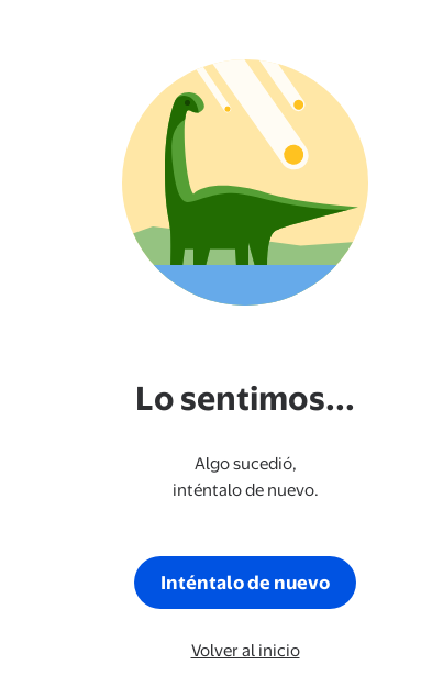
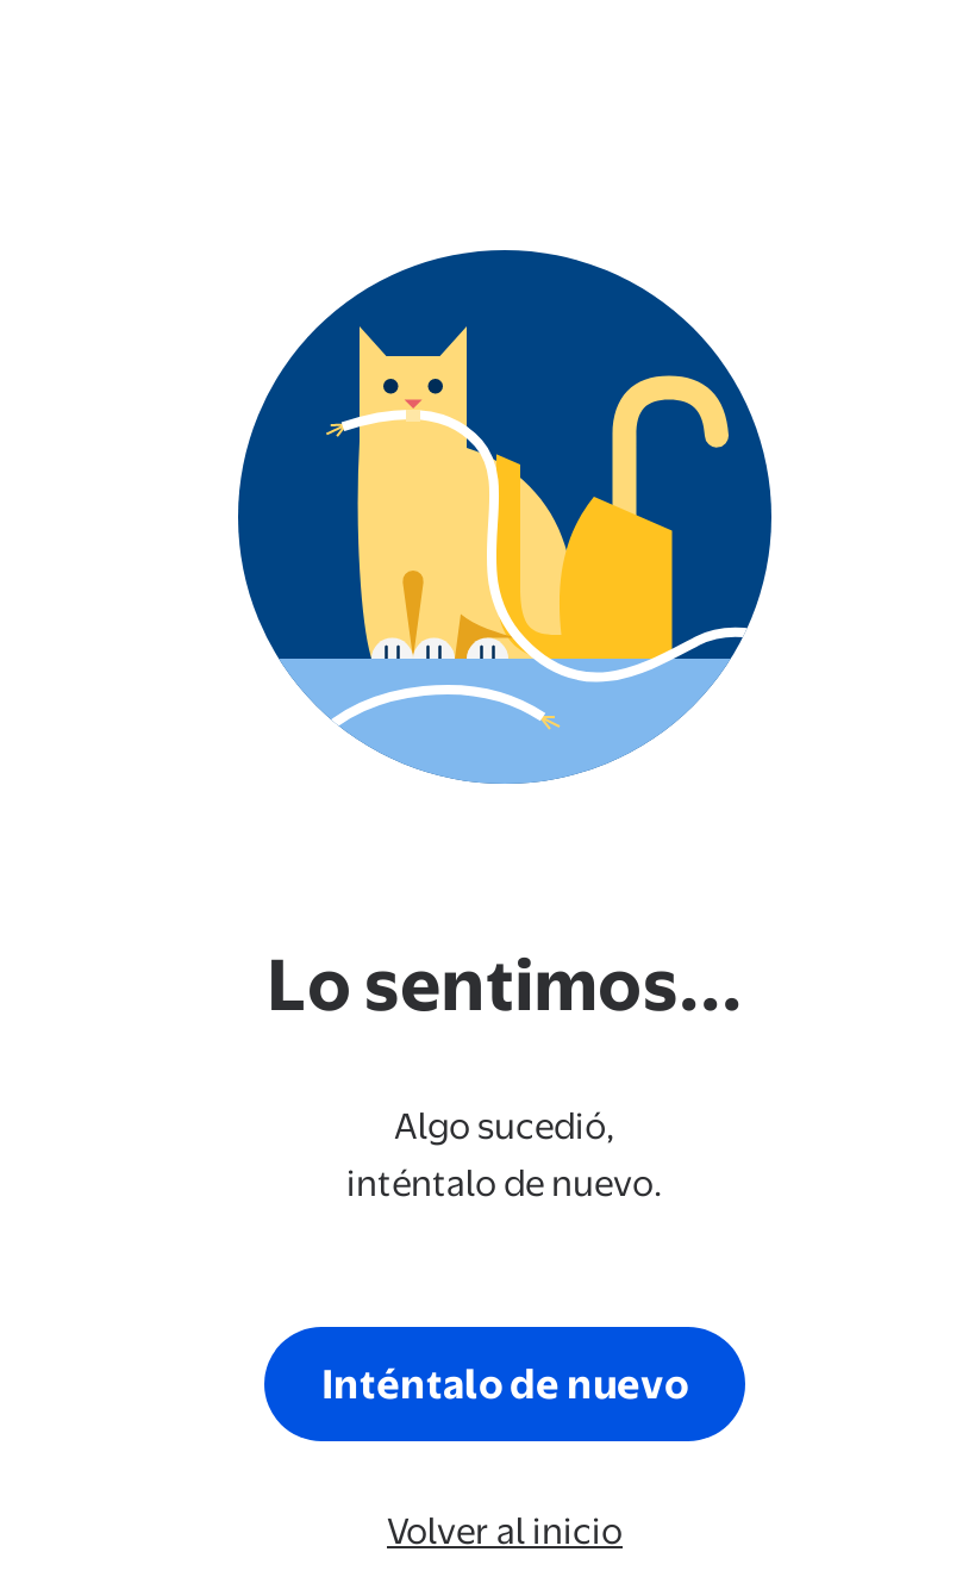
[122,59,368,280] [image] -> [236,248,774,731] [image]

